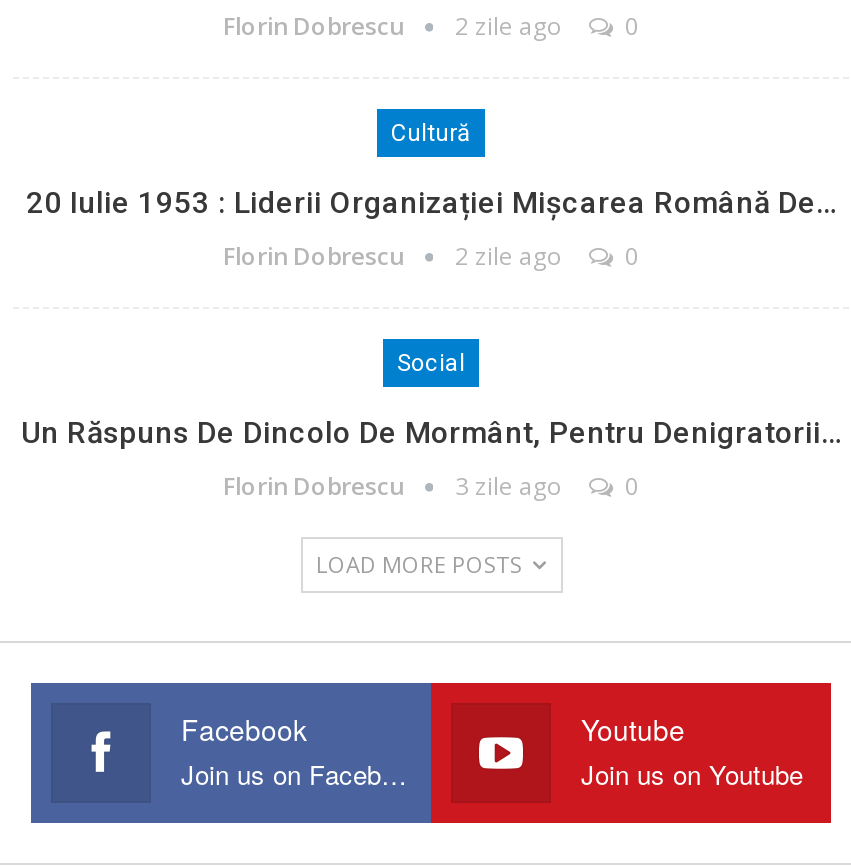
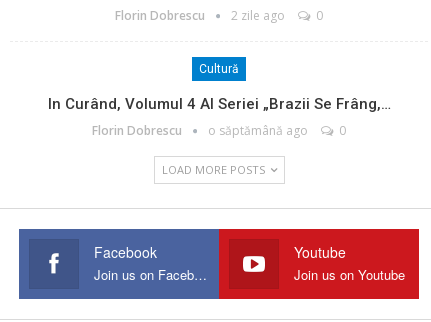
[26,185,836,221] 20 Iulie 1953 : Liderii Organizației Mișcarea Română De… -> [47,95,390,113] In Curând, Volumul 4 Al Seriei „Brazii Se Frâng,…
[21,239,841,503] 2 zile ago | 0 | Social | Un Răspuns De Dincolo De Mormânt, Pentru Denigratorii… | Florin Dobrescu | 3 zile ago -> [208,122,308,139] o săptămână ago

